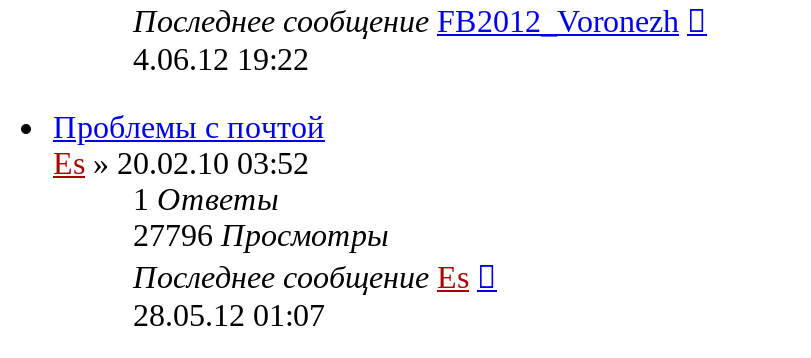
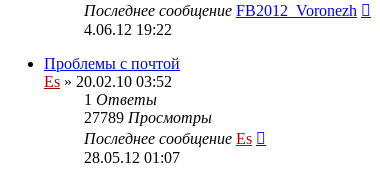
[133,218,389,252] 27796 Просмотры -> [84,109,212,126] 27789 Просмотры

